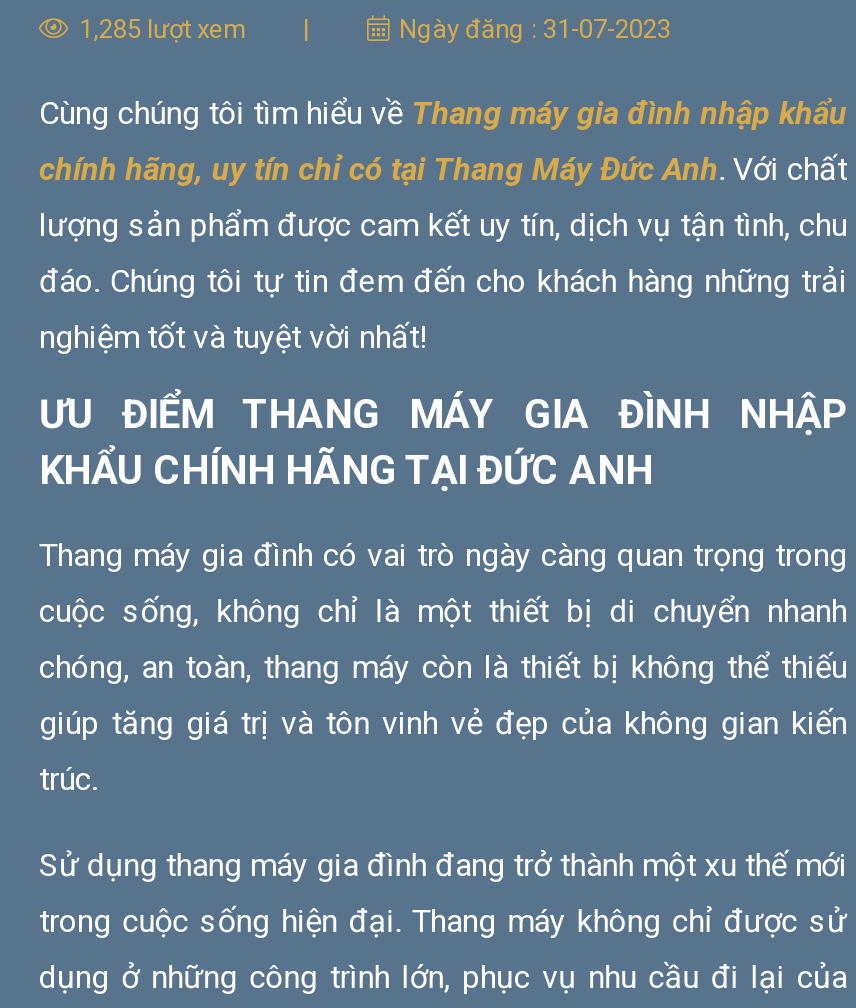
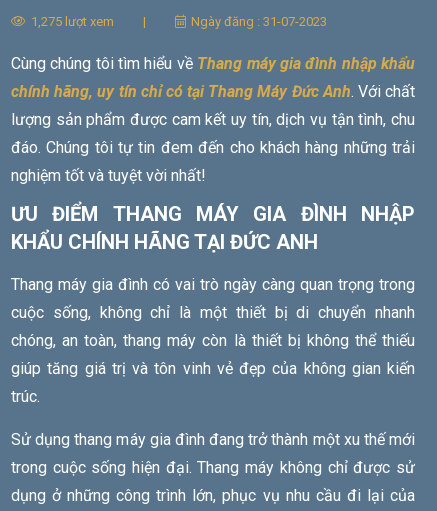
[79,14,245,44] 1,285 lượt xem -> [31,14,114,29] 1,275 lượt xem

